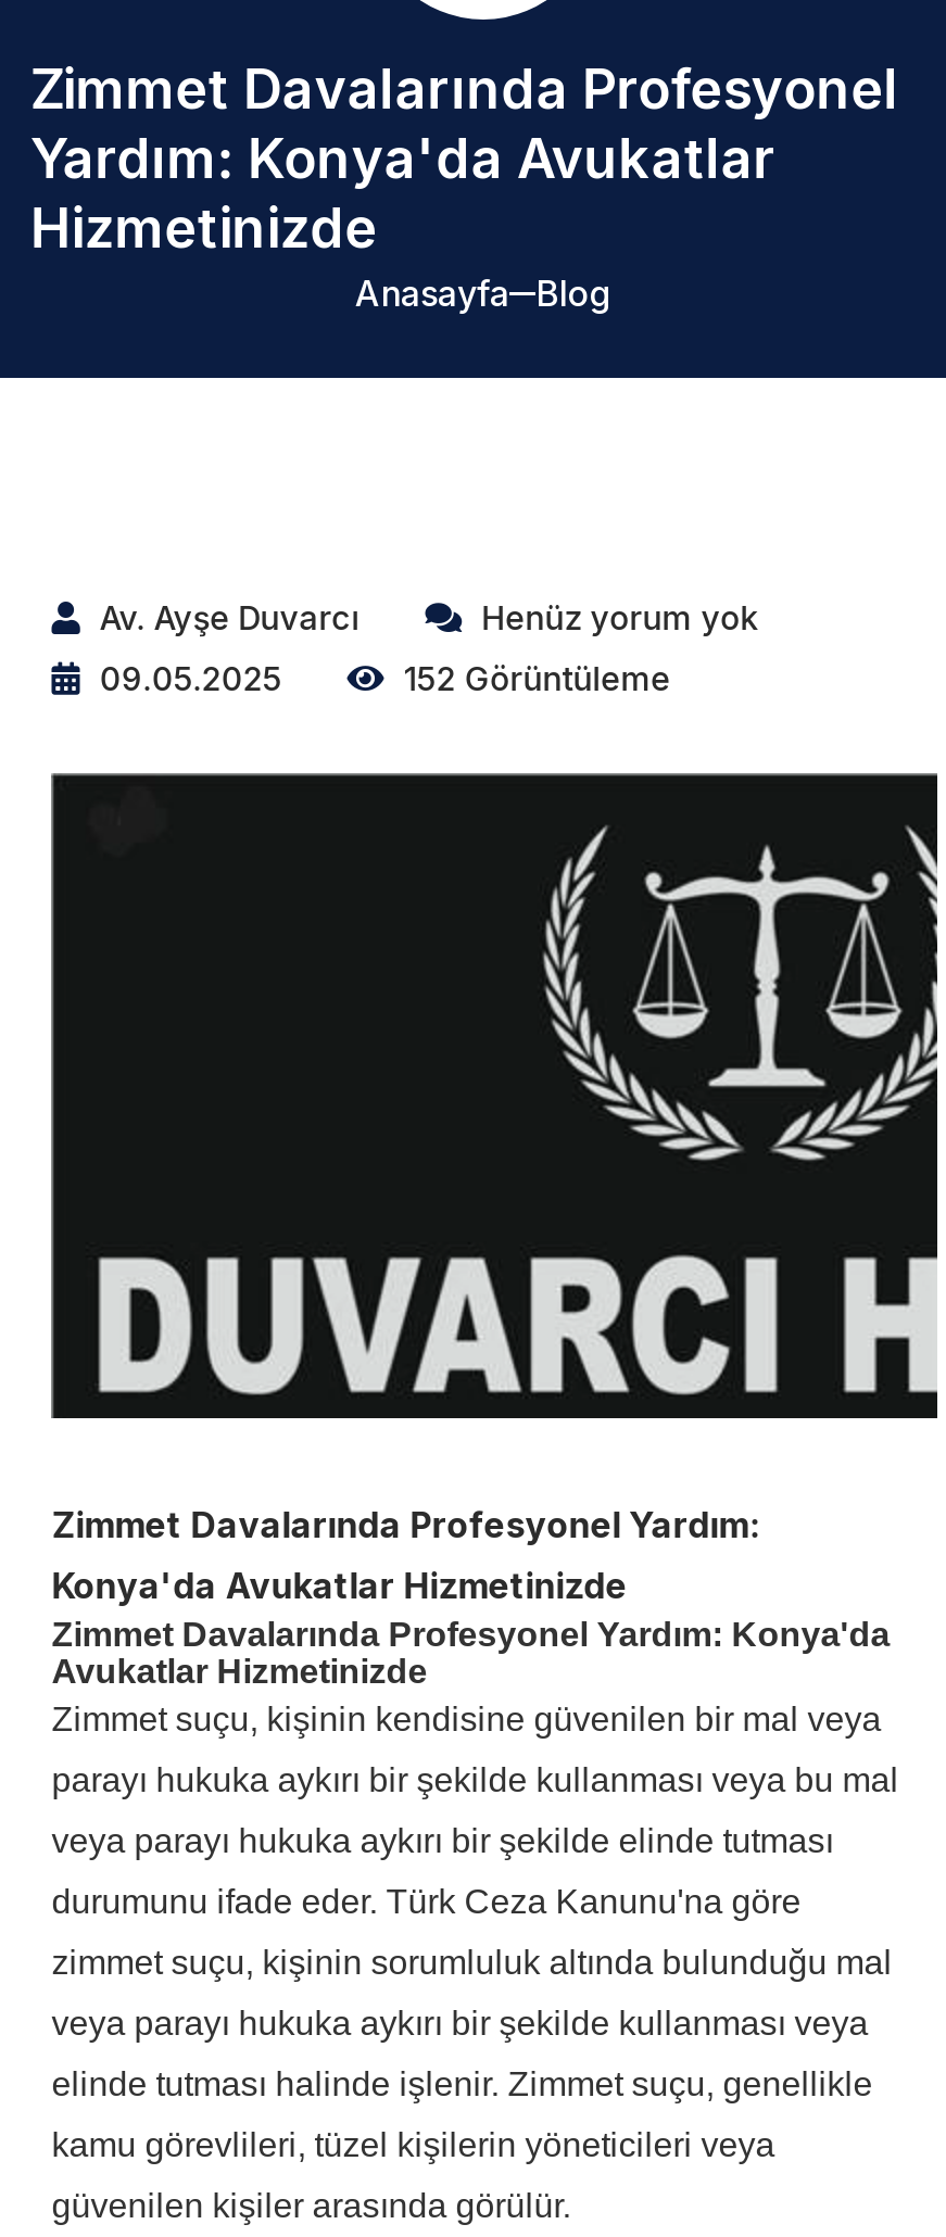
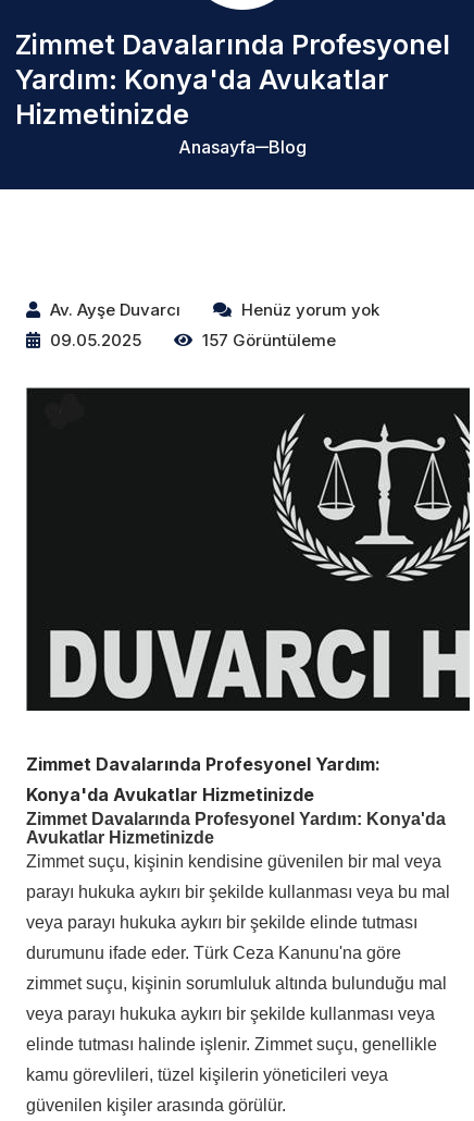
[395,658,671,699] 152 Görüntüleme -> [198,330,336,350] 157 Görüntüleme

